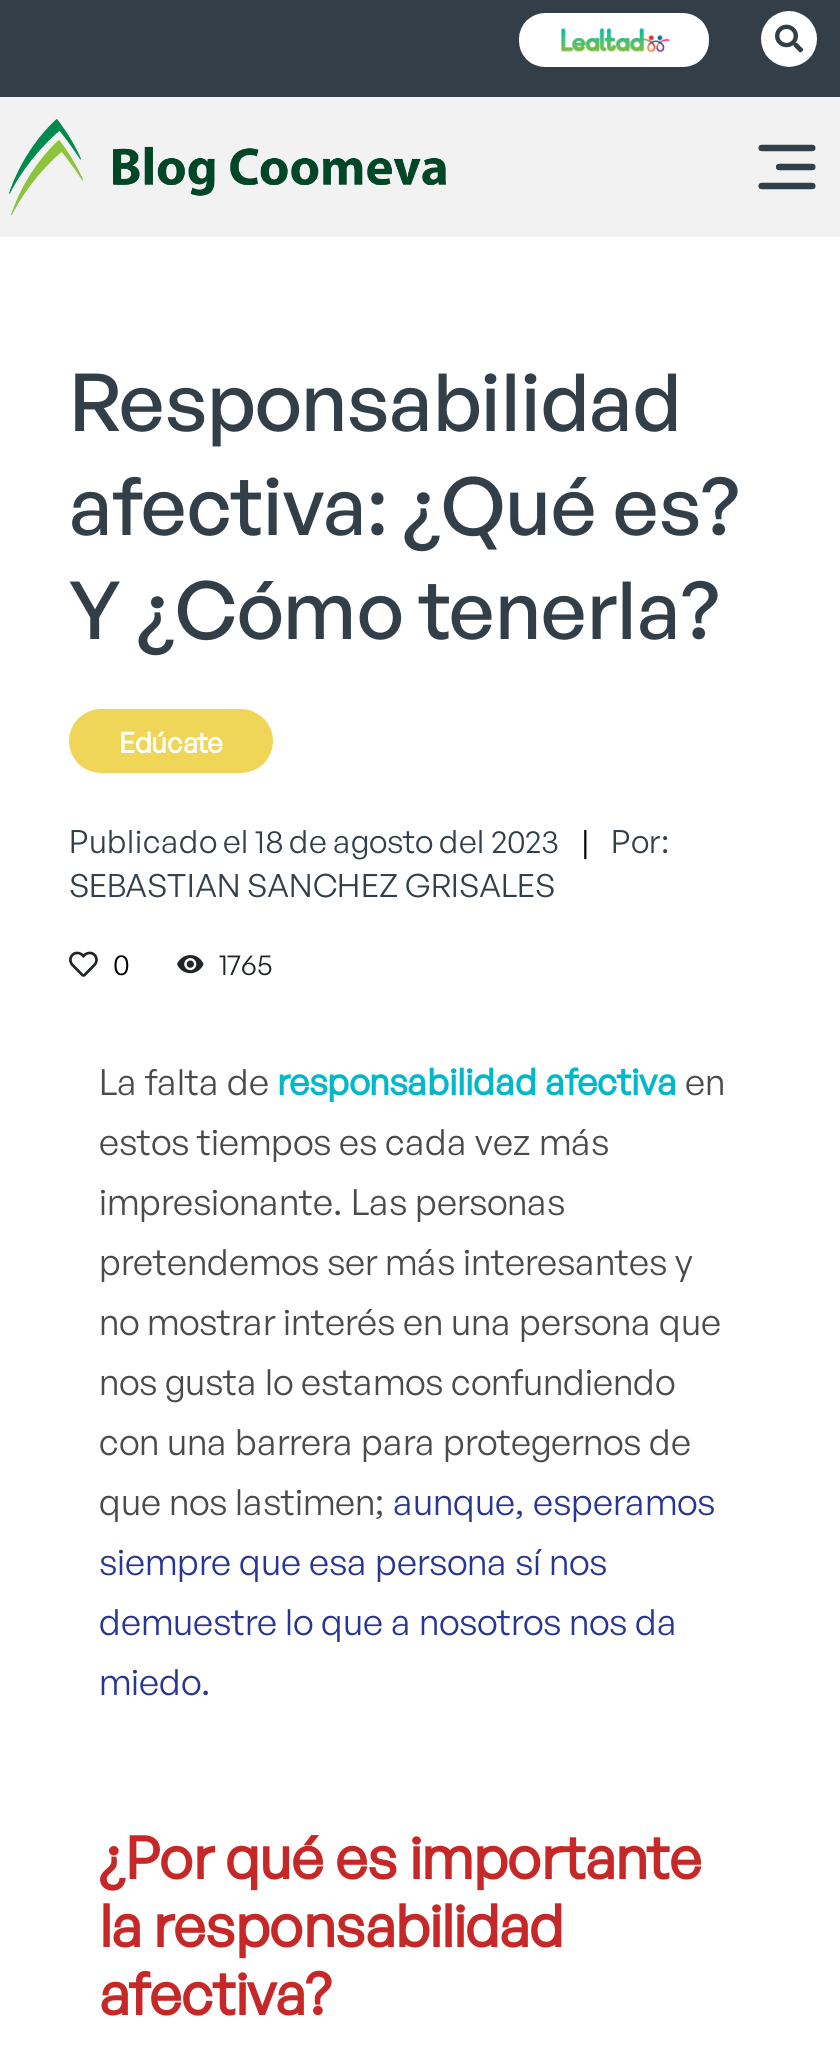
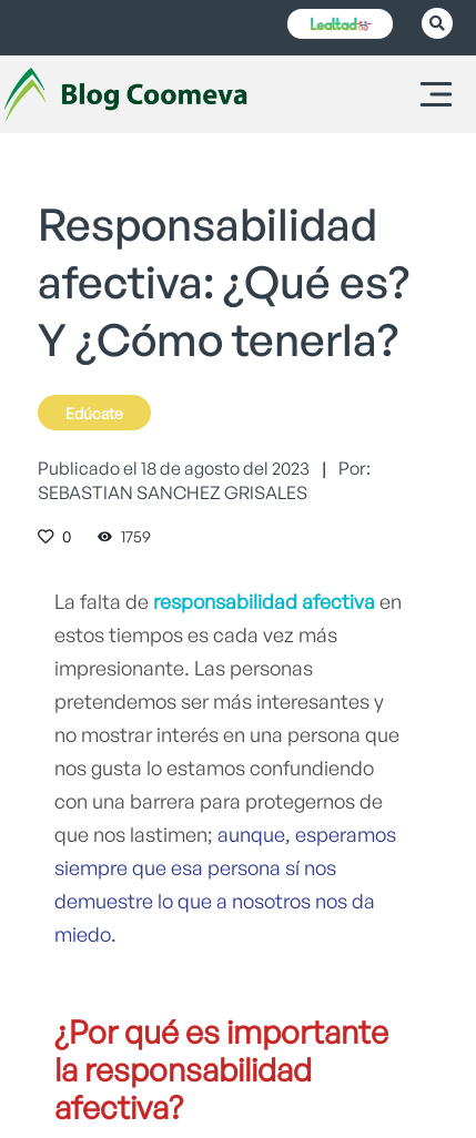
[219,945,273,981] 1765 -> [121,526,151,546] 1759

